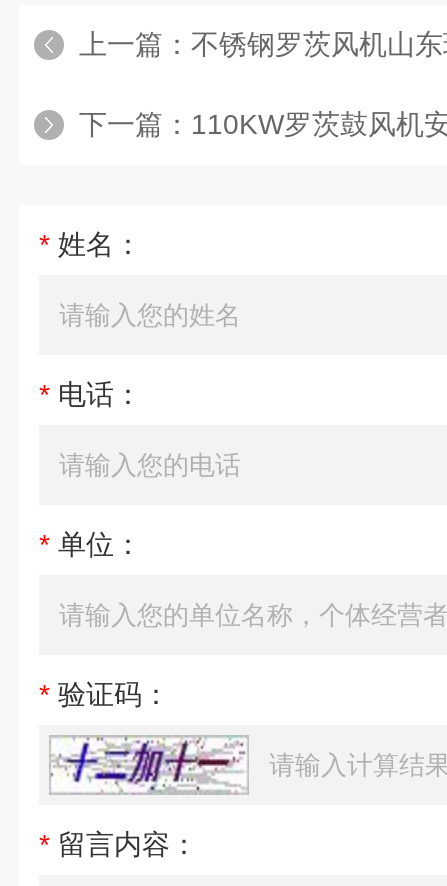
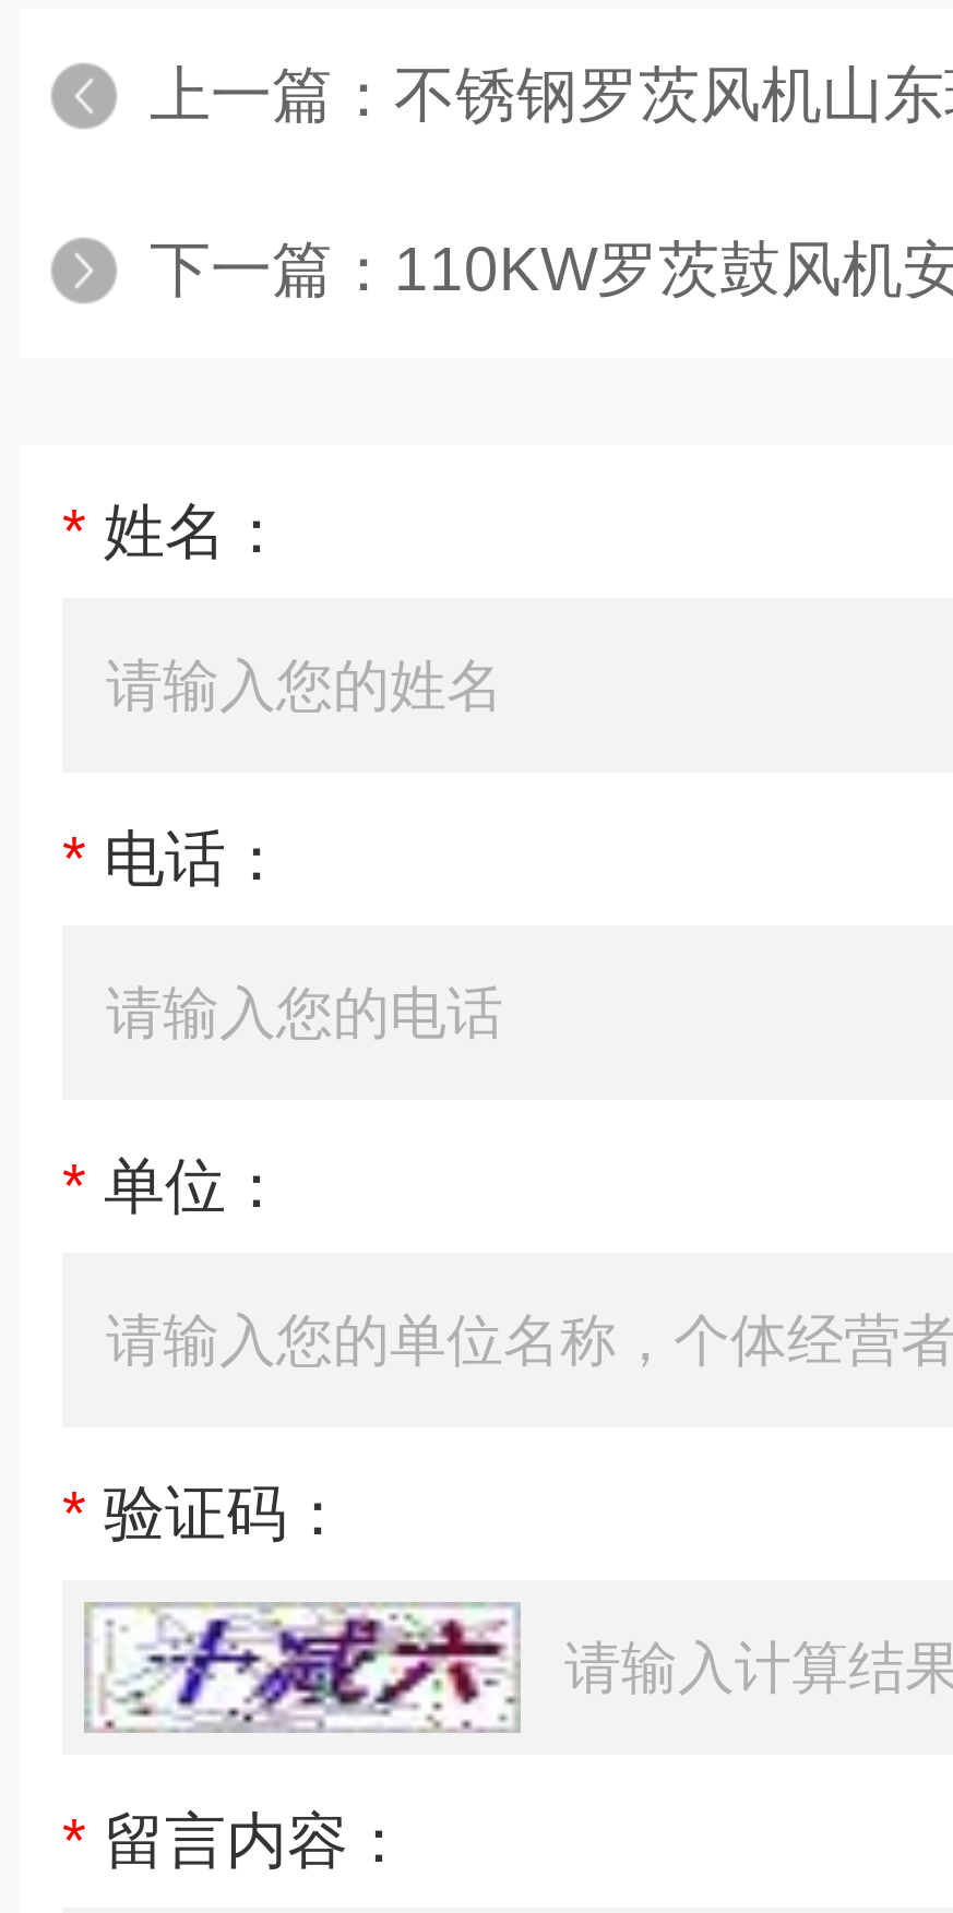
[50,735,248,795] [image] -> [84,1602,521,1731] [image]

